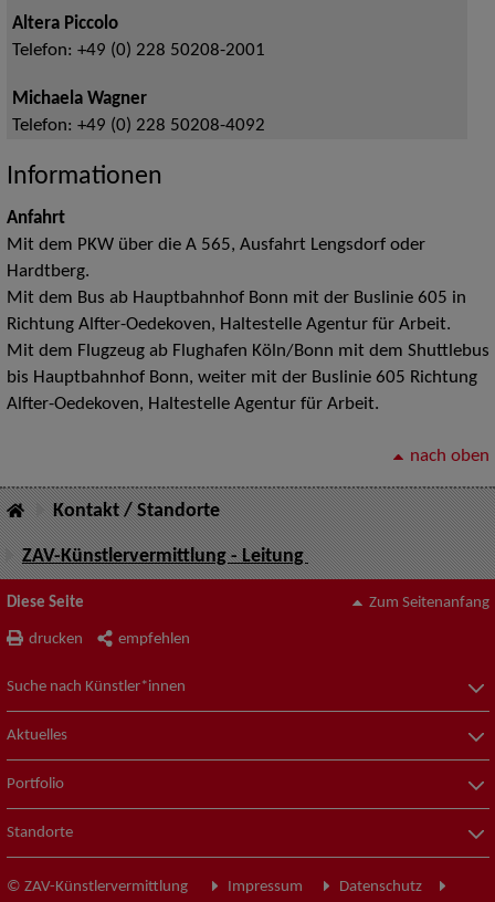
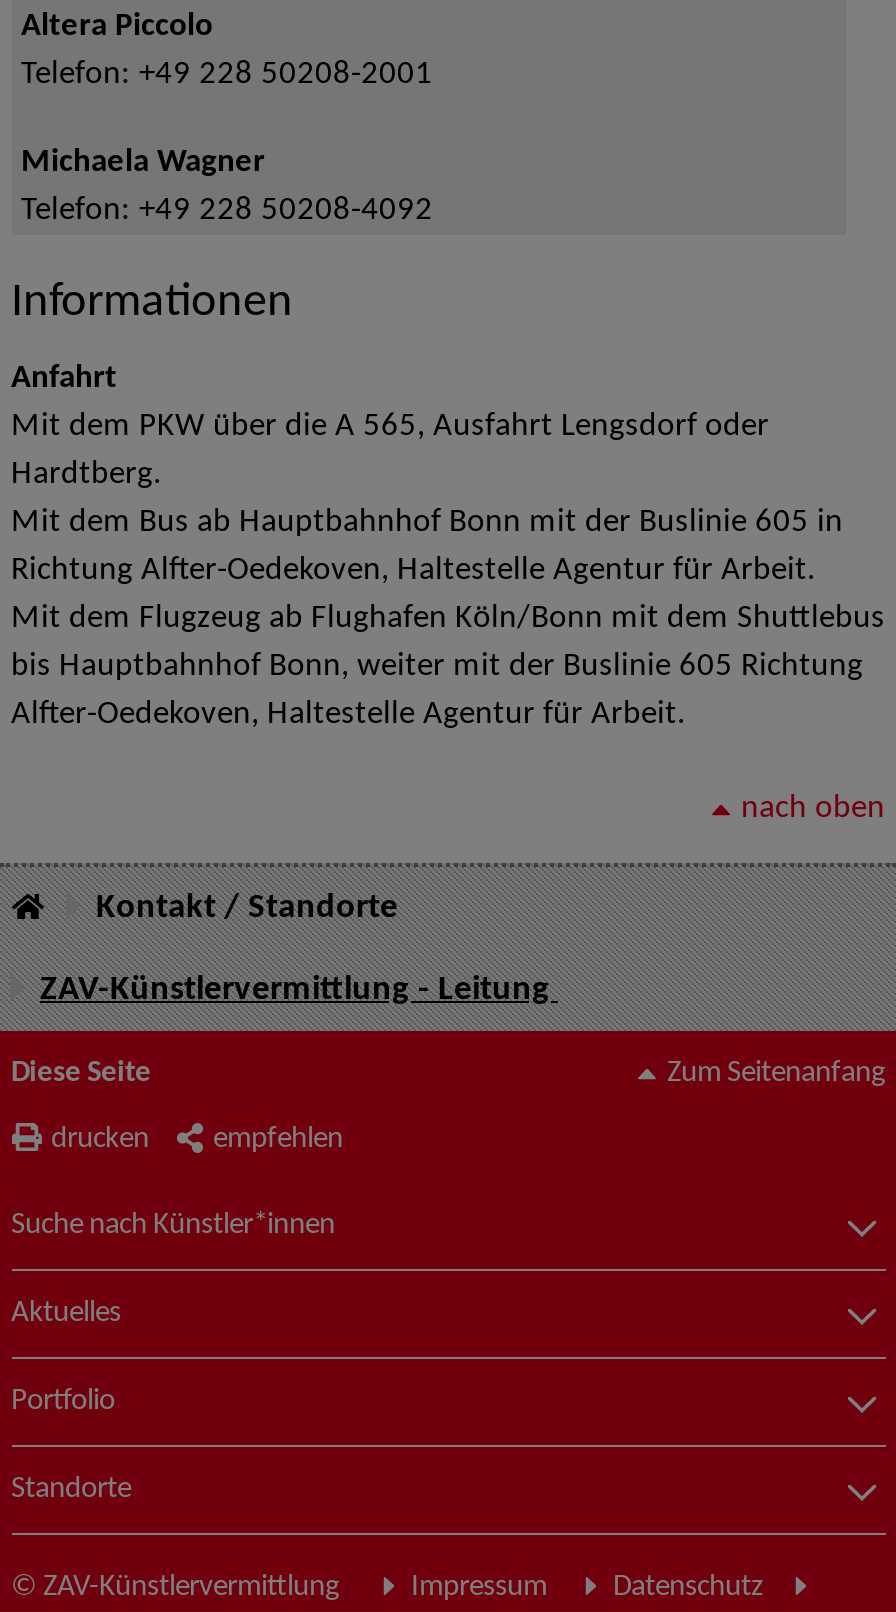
[12,42,265,60] Telefon: +49 (0) 228 50208-2001 -> [21,59,433,91] Telefon: +49 228 50208-2001
[12,117,265,135] Telefon: +49 (0) 228 50208-4092 -> [21,195,433,227] Telefon: +49 228 50208-4092

